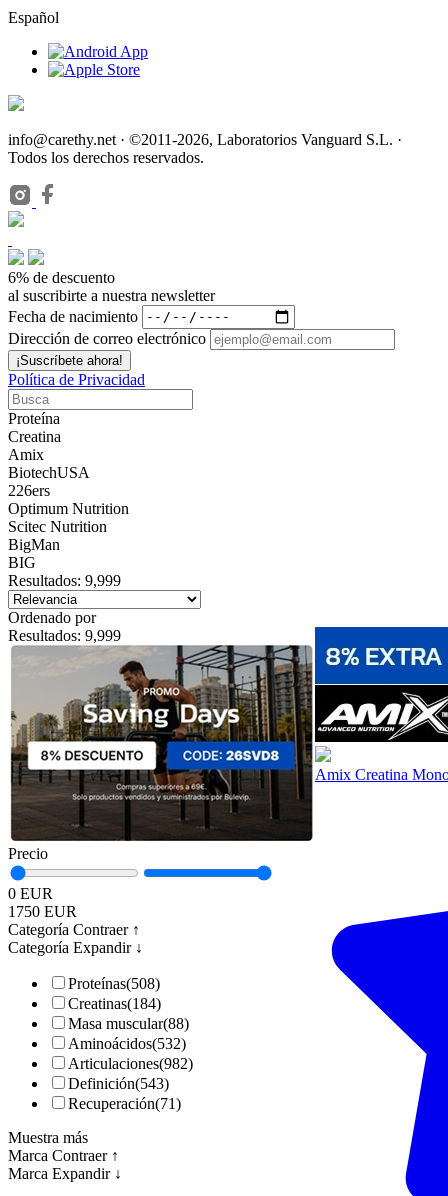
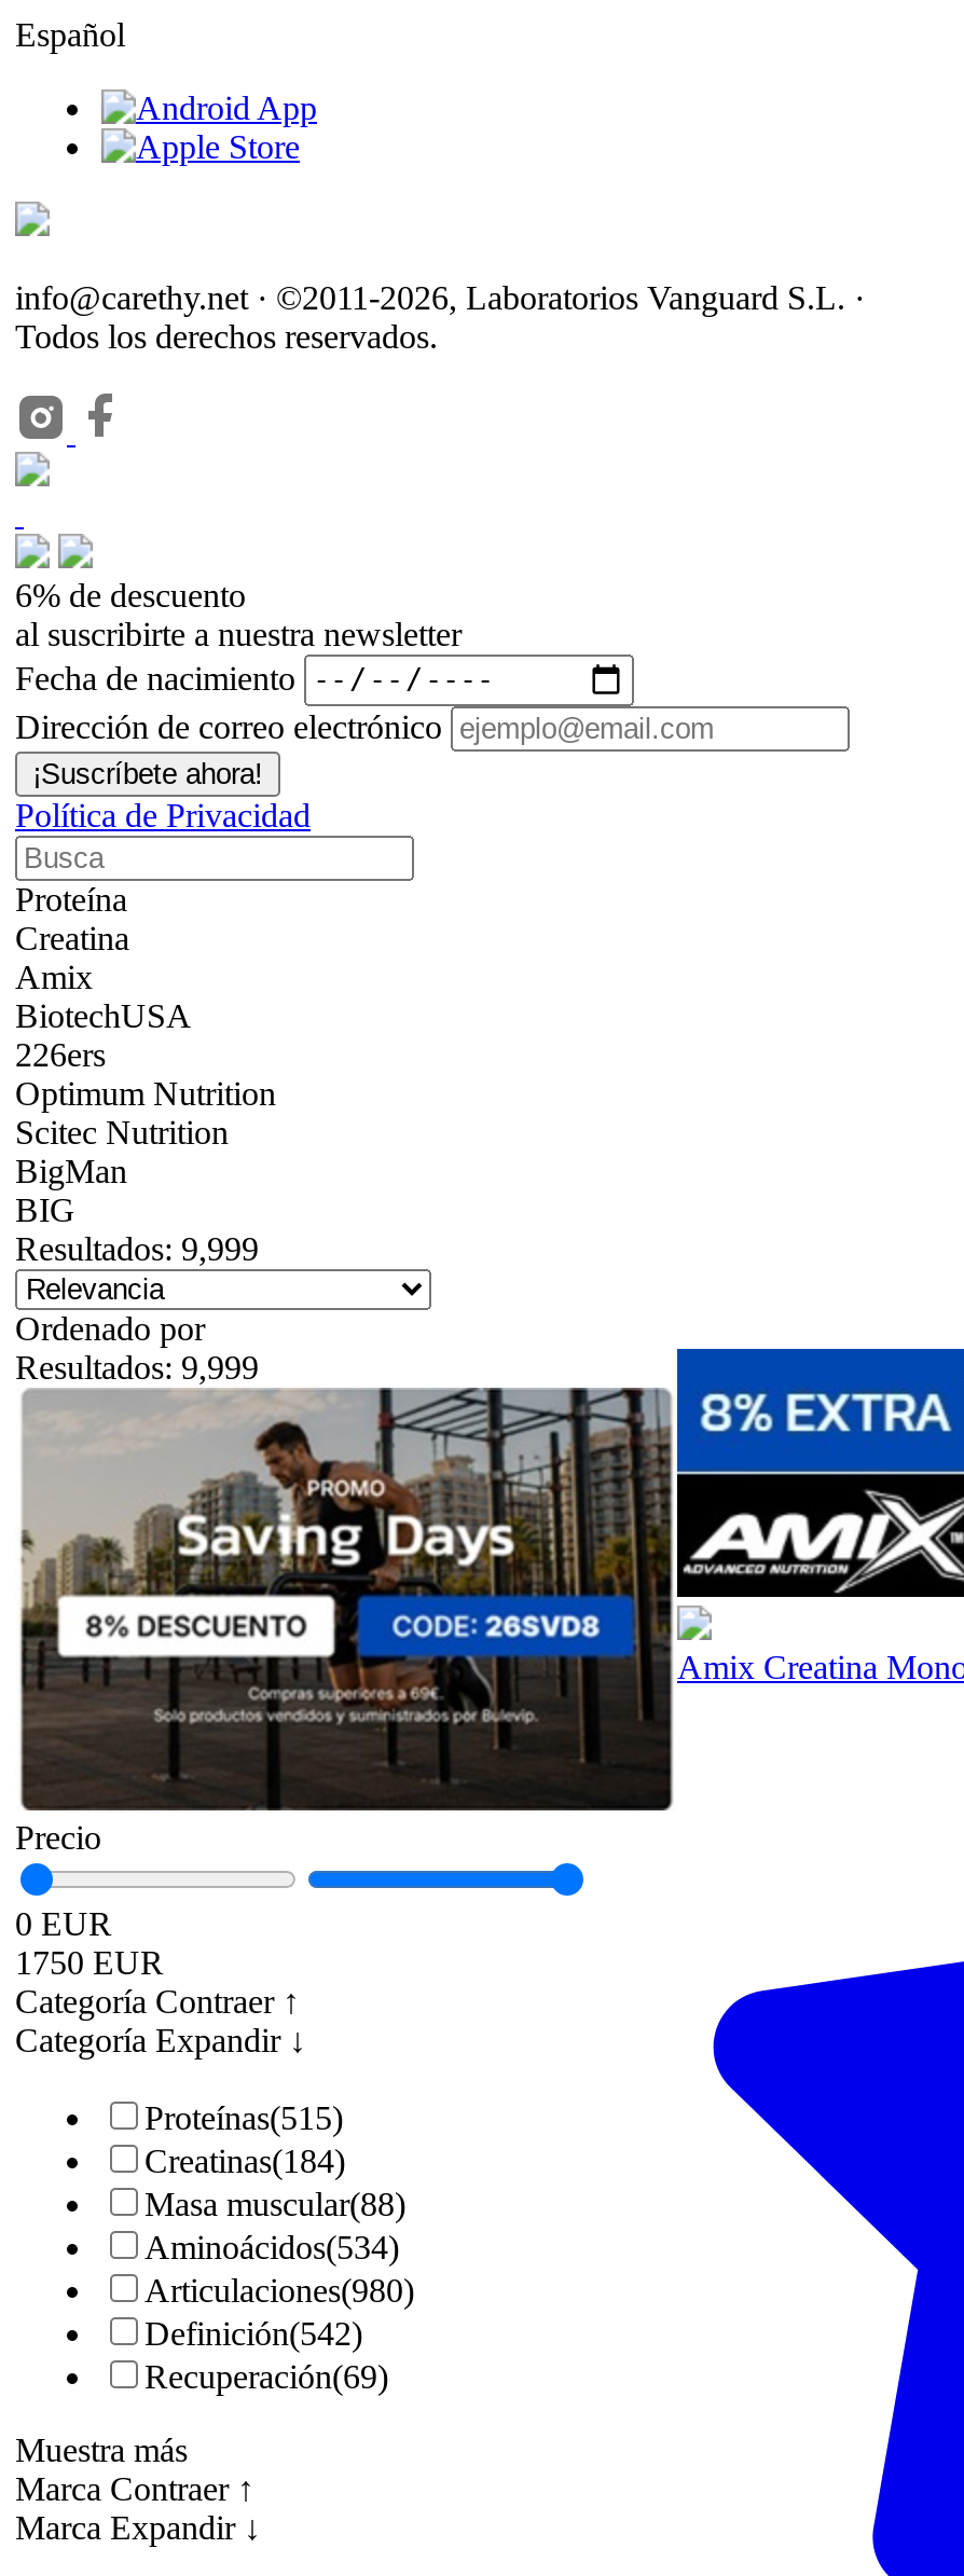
[68,975,160,992] Proteínas(508) -> [144,2099,343,2136] Proteínas(515)
[68,1035,186,1052] Aminoácidos(532) -> [144,2229,399,2265] Aminoácidos(534)
[68,1055,193,1072] Articulaciones(982) -> [144,2272,414,2308] Articulaciones(980)
[68,1075,169,1092] Definición(543) -> [144,2315,362,2352] Definición(542)
[68,1095,181,1112] Recuperación(71) -> [144,2358,388,2395] Recuperación(69)

